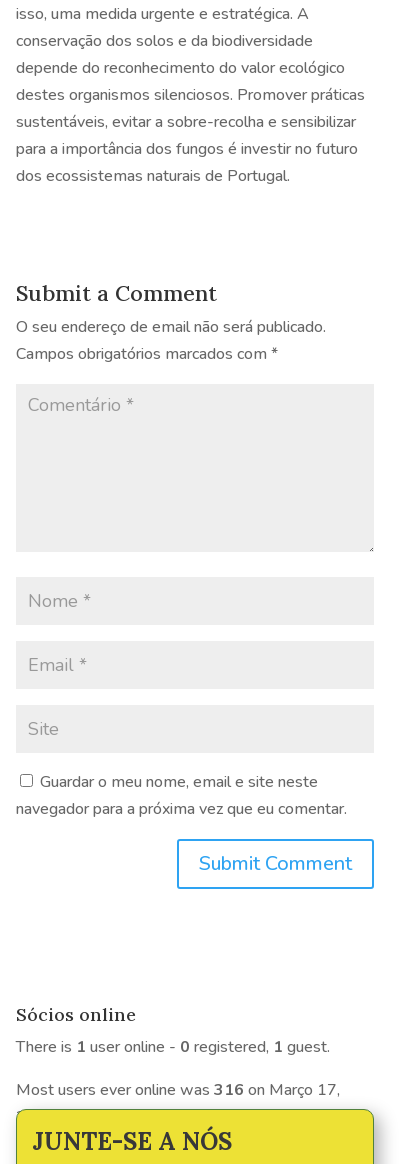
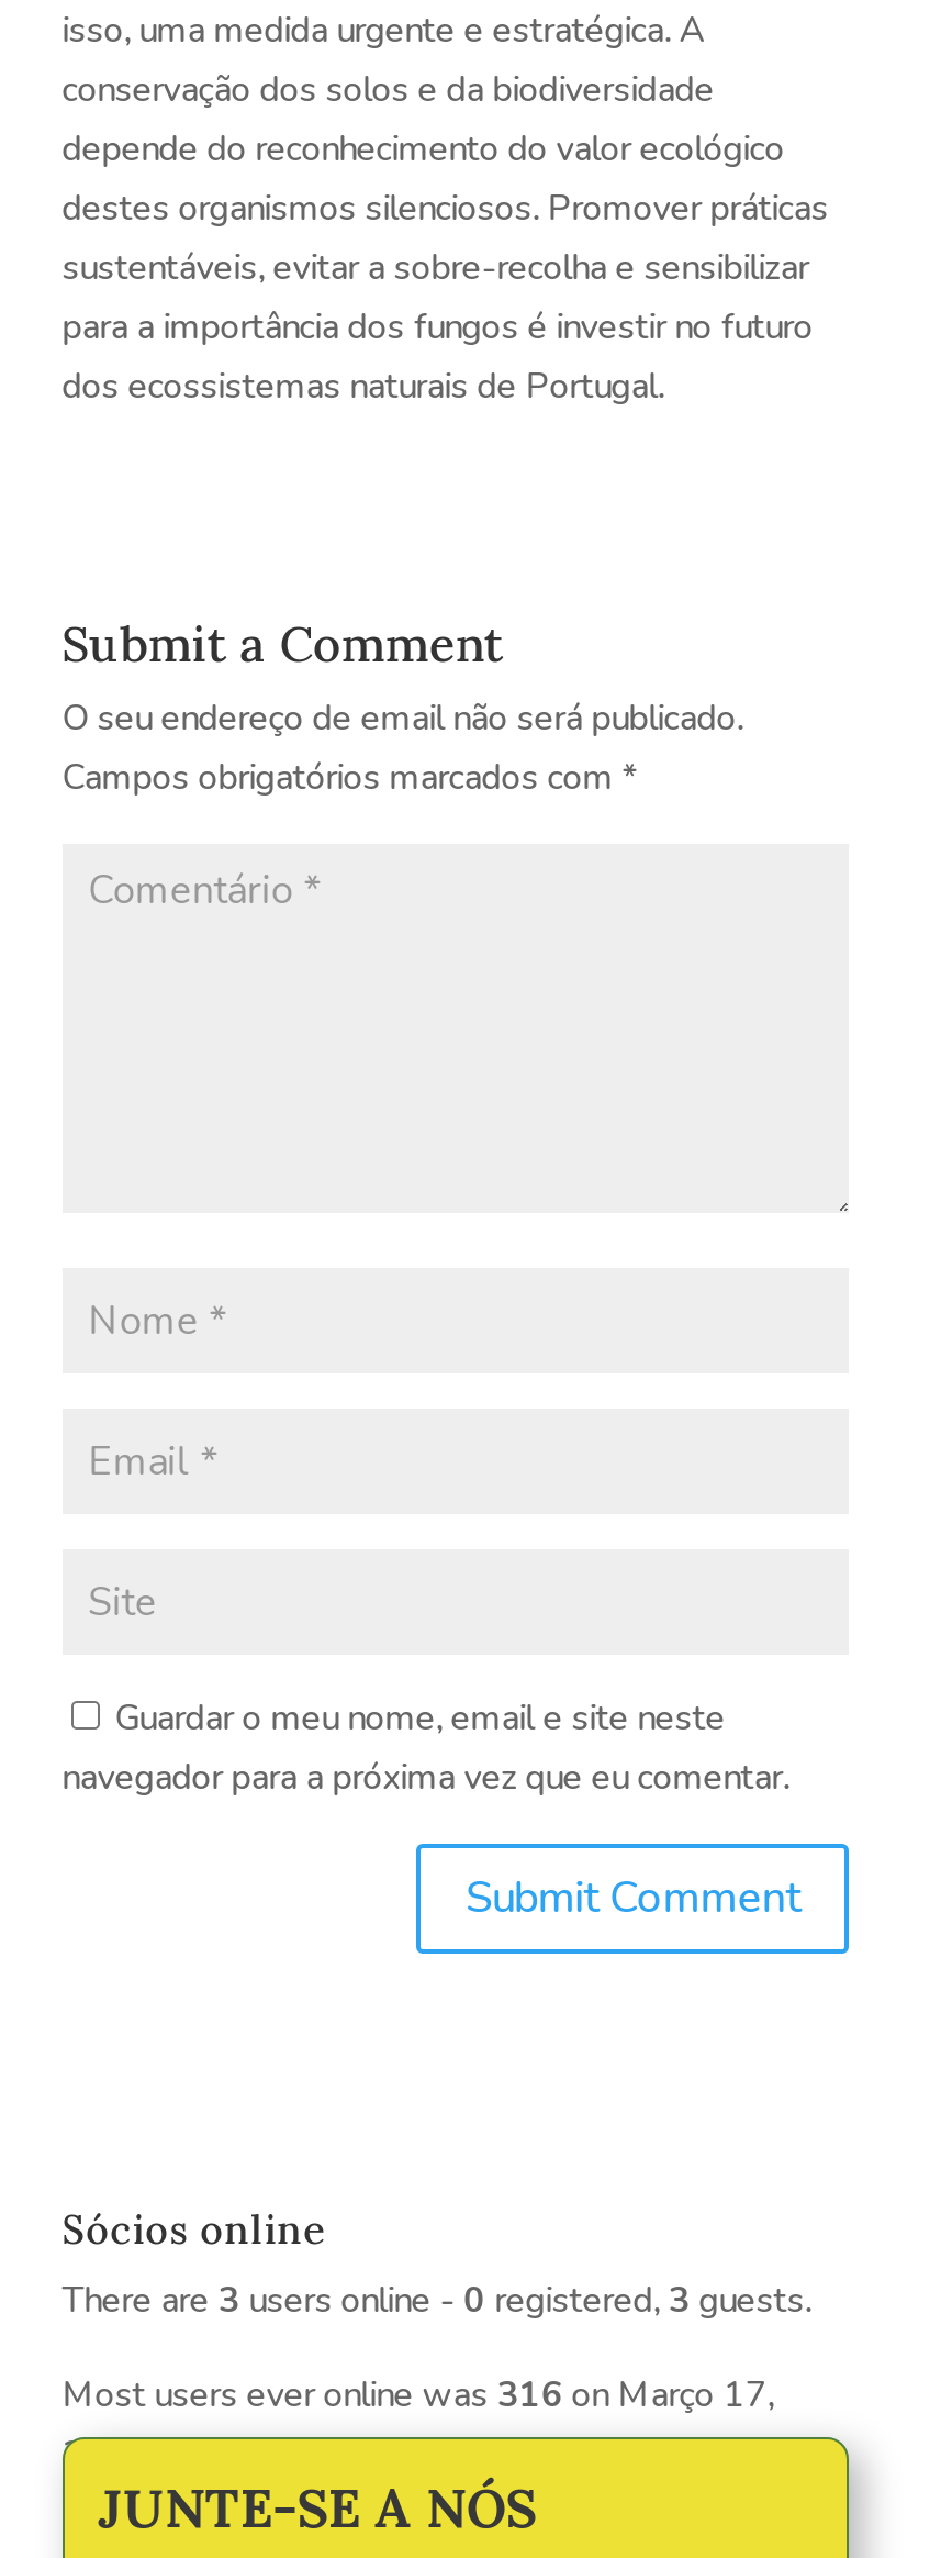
[16,1036,330,1058] There is 1 user online - 0 registered, 1 guest. -> [62,2278,811,2326] There are 3 users online - 0 registered, 3 guests.

